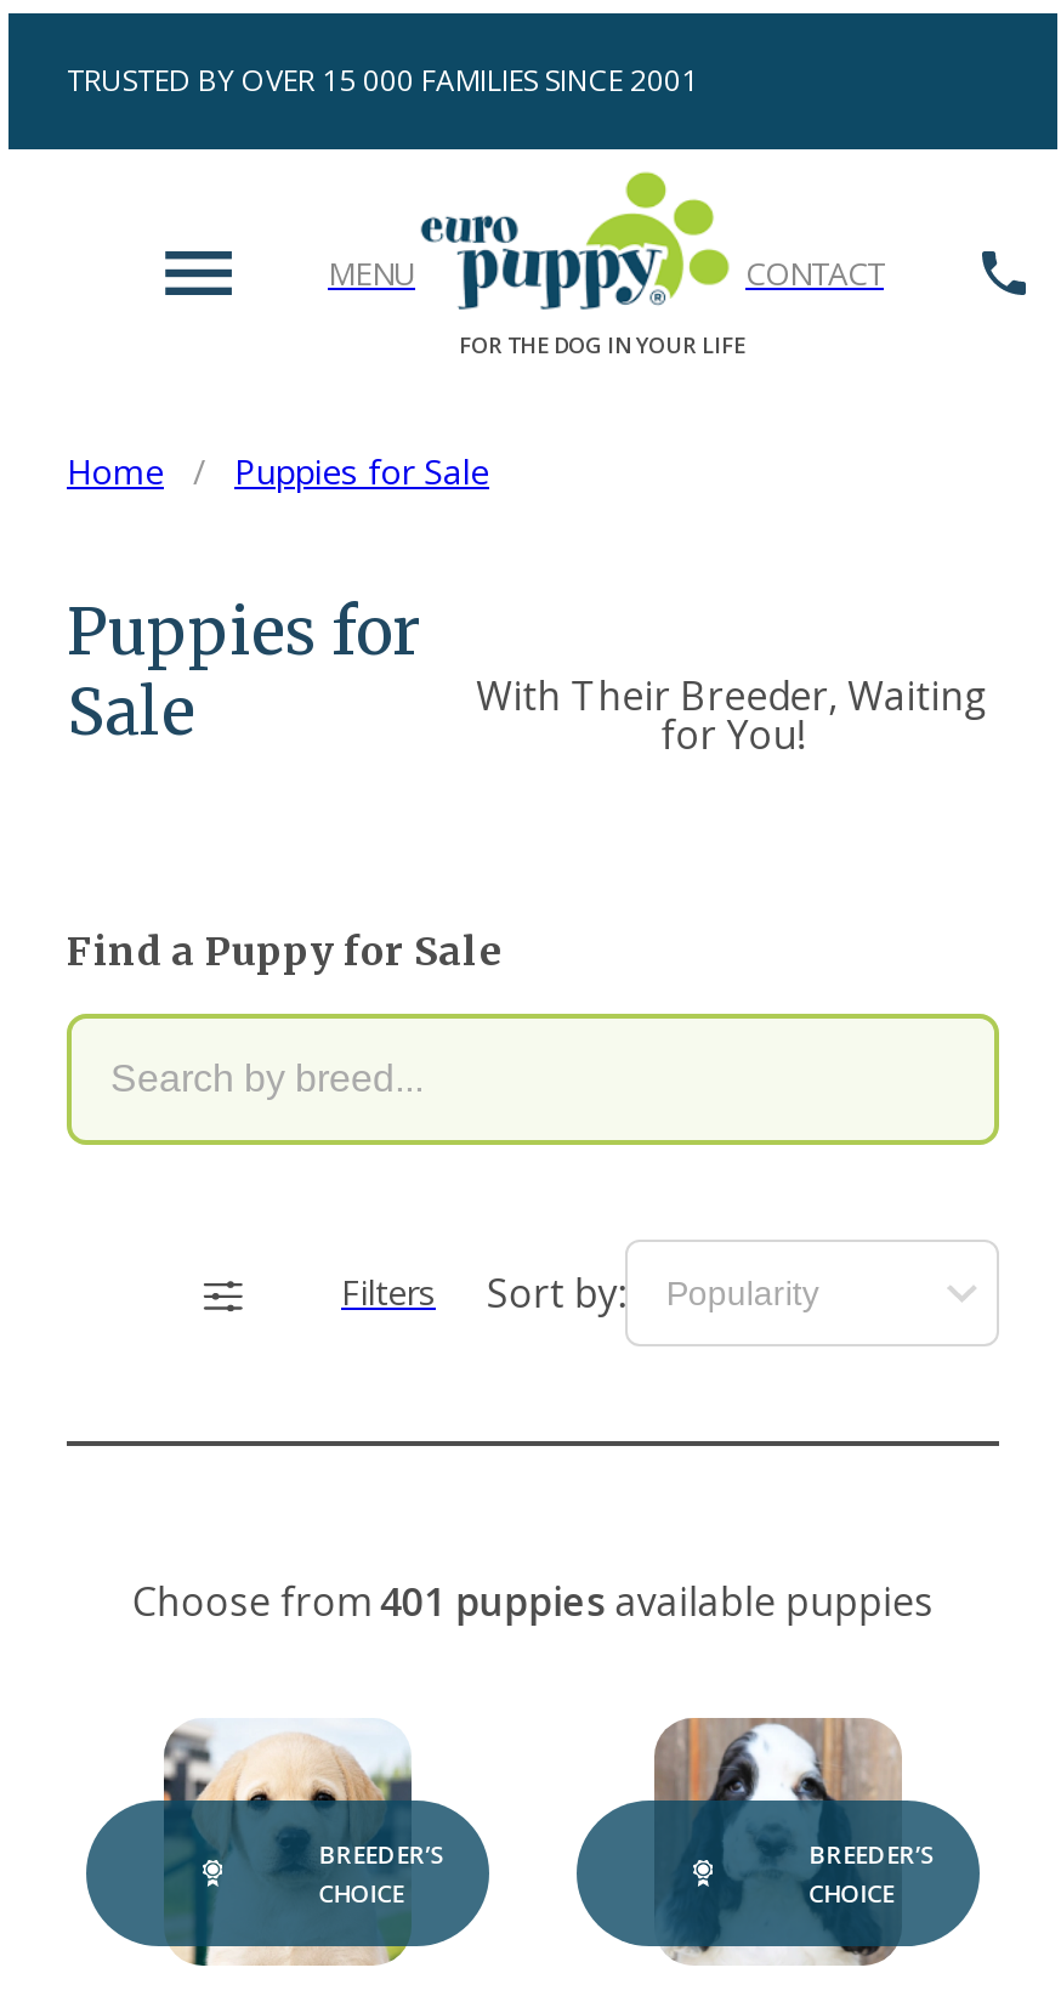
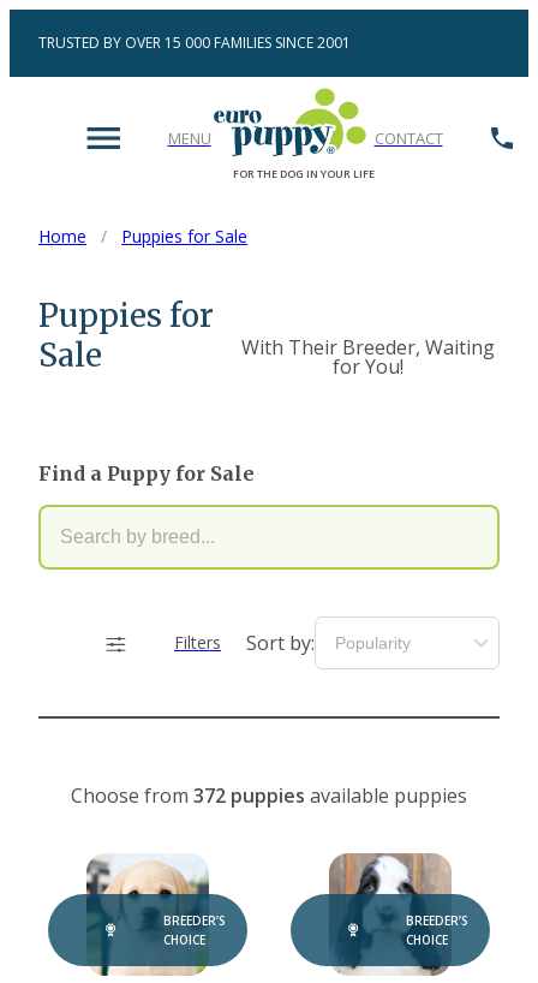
[132,1574,933,1627] Choose from 401 puppies available puppies -> [71,782,467,808] Choose from 372 puppies available puppies

